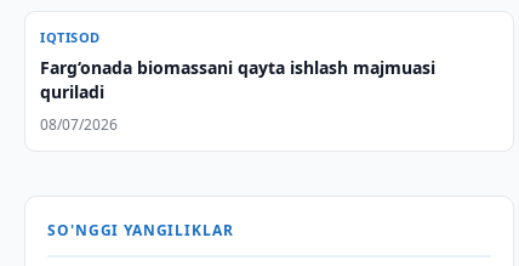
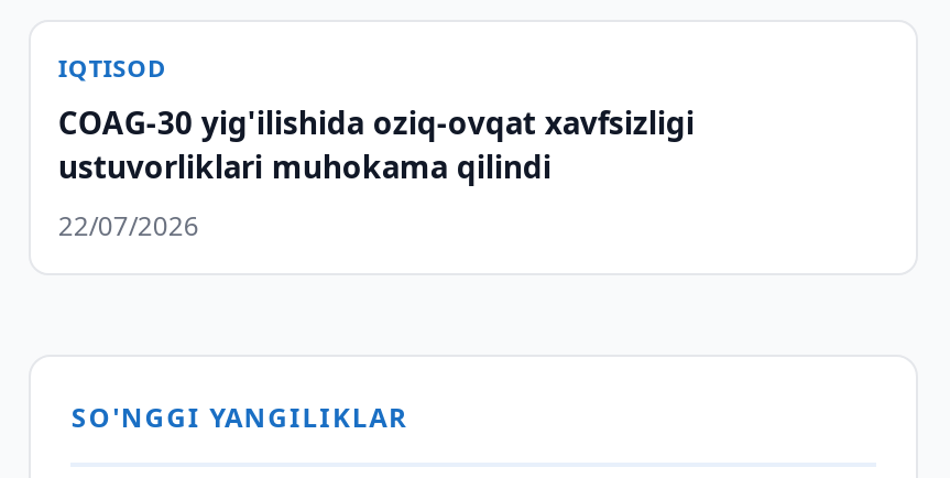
[41,56,436,103] Farg‘onada biomassani qayta ishlash majmuasi | quriladi -> [58,101,694,187] COAG-30 yig'ilishida oziq-ovqat xavfsizligi | ustuvorliklari muhokama qilindi
[41,114,118,135] 08/07/2026 -> [58,207,199,245] 22/07/2026

